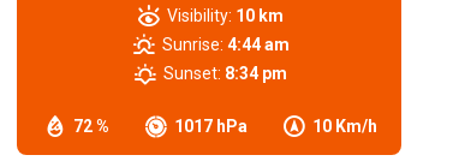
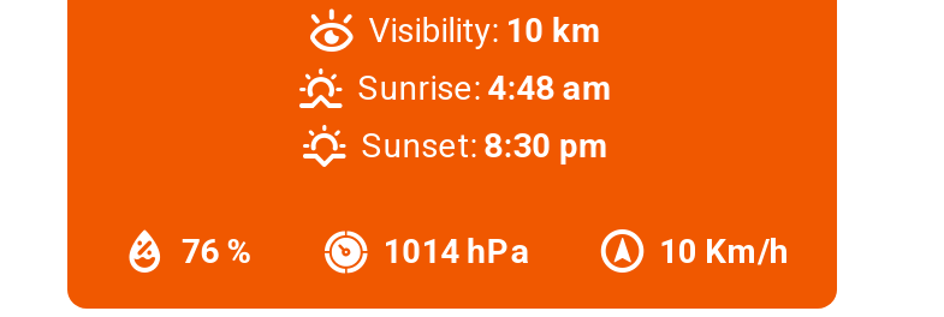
[162,35,289,54] Sunrise: 4:44 am -> [358,68,613,107] Sunrise: 4:48 am
[164,64,287,83] Sunset: 8:34 pm -> [361,126,609,164] Sunset: 8:30 pm
[74,116,110,136] 72 % -> [181,232,253,270] 76 %
[174,116,248,136] 1017 hPa -> [383,232,530,270] 1014 hPa

